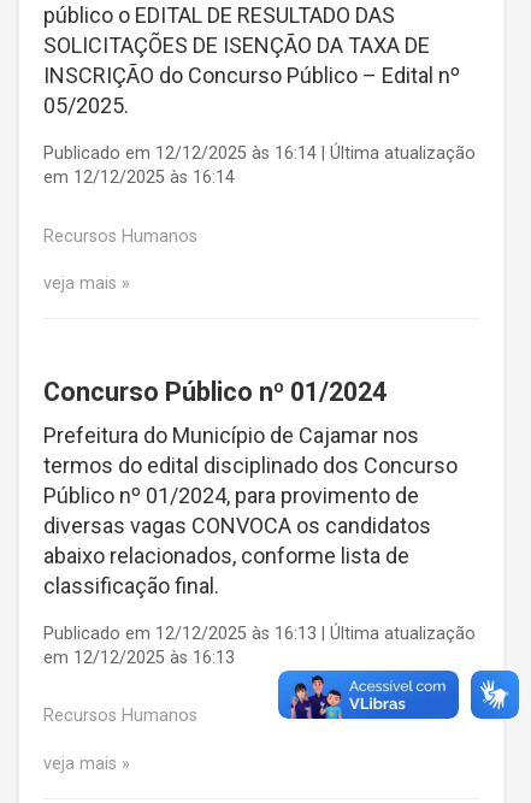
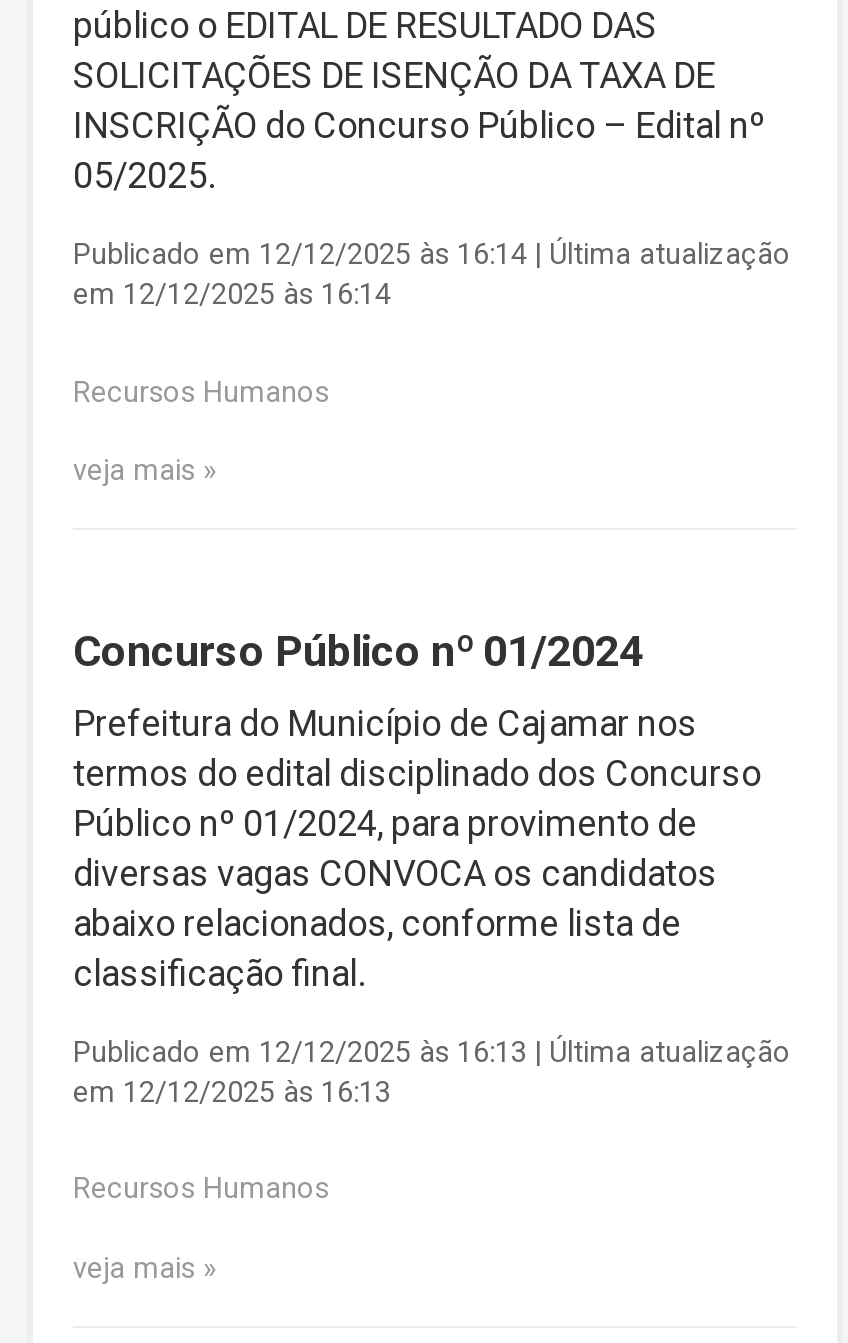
[277,669,460,720] [image] -> none
[470,669,520,720] [image] -> none

